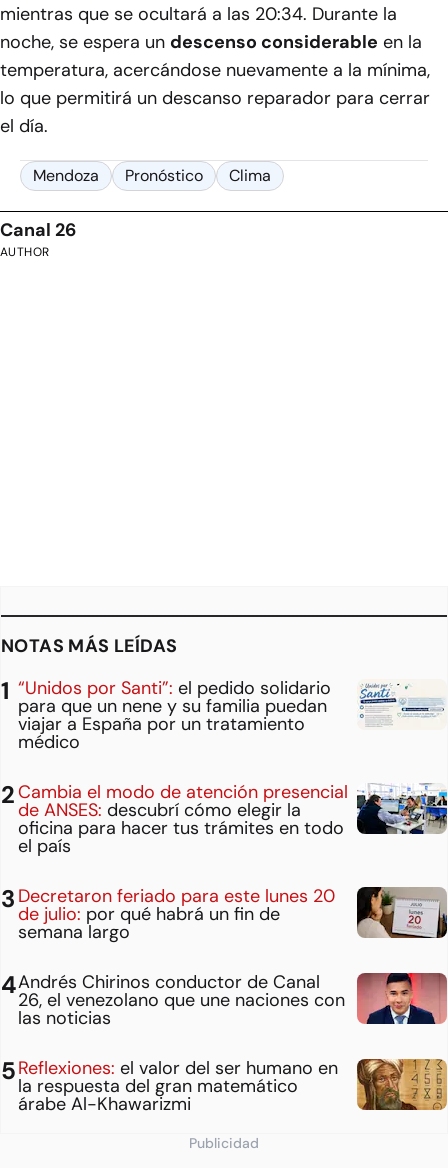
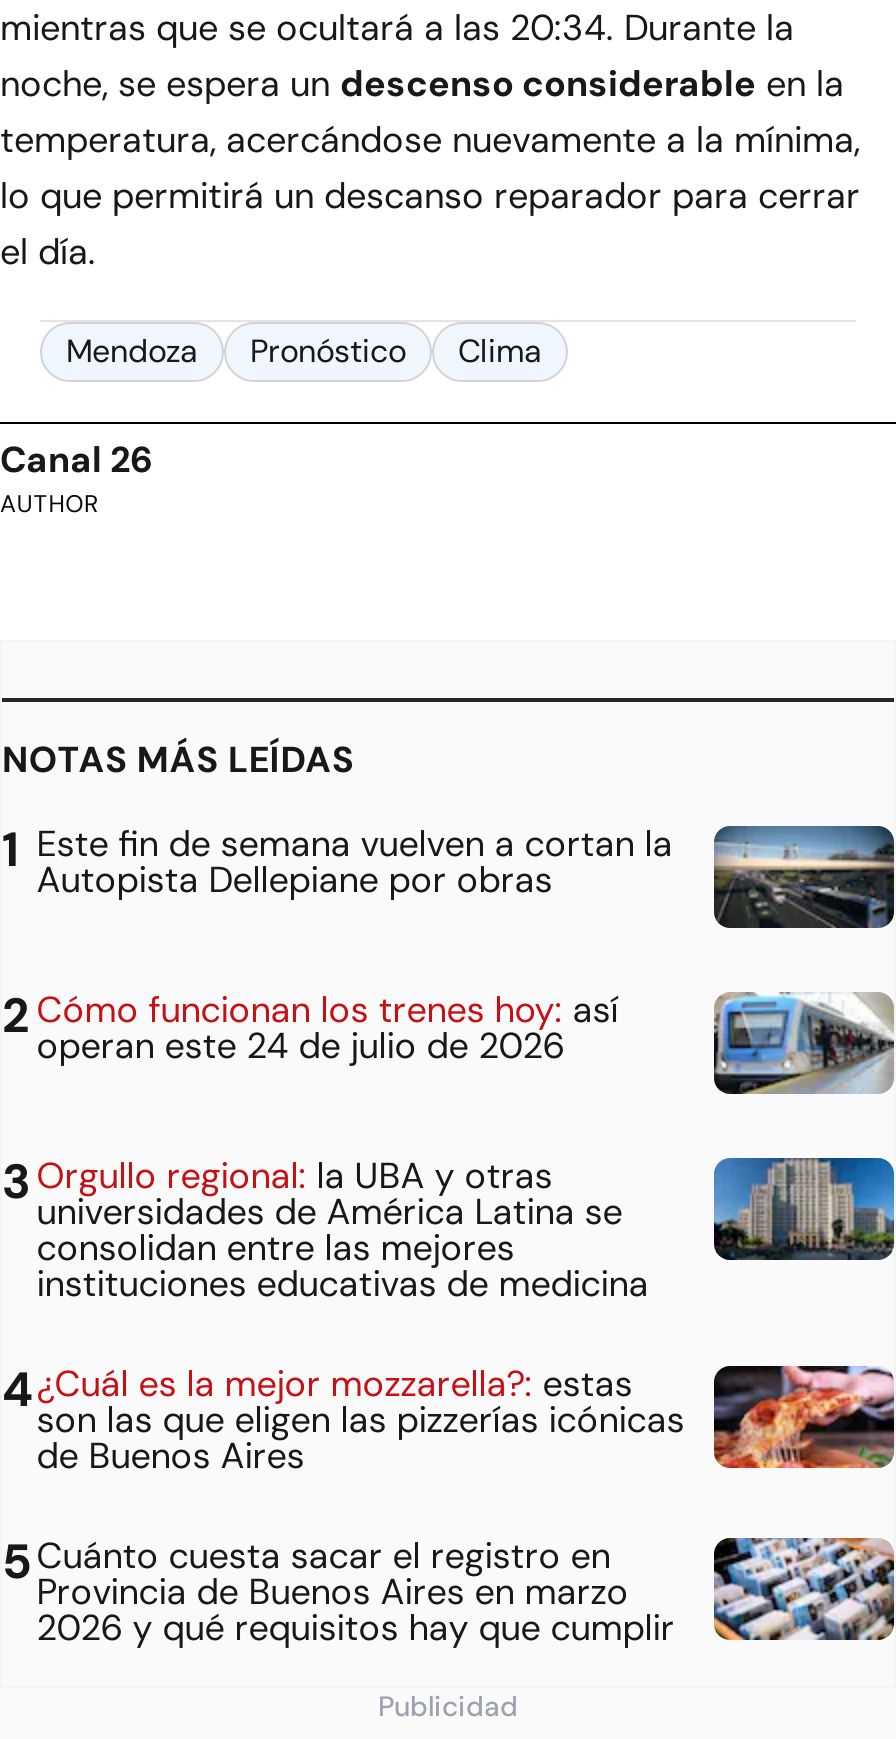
[18,676,445,754] [image] | “Unidos por Santi”: el pedido solidario | para que un nene y su familia puedan | viajar a España por un tratamiento | médico -> [37,820,890,930] [image] | Este fin de semana vuelven a cortan la | Autopista Dellepiane por obras
[18,780,348,858] Cambia el modo de atención presencial | de ANSES: descubrí cómo elegir la | oficina para hacer tus trámites en todo | el país -> [37,986,619,1070] Cómo funcionan los trenes hoy: así | operan este 24 de julio de 2026
[359,782,445,835] [image] -> [720,992,890,1096] [image]
[18,869,445,944] [image] | Decretaron feriado para este lunes 20 | de julio: por qué habrá un fin de | semana largo -> [37,1152,890,1308] [image] | Orgullo regional: la UBA y otras | universidades de América Latina se | consolidan entre las mejores | instituciones educativas de medicina
[18,970,445,1030] [image] | Andrés Chirinos conductor de Canal | 26, el venezolano que une naciones con | las noticias -> [37,1360,890,1480] [image] | ¿Cuál es la mejor mozzarella?: estas | son las que eligen las pizzerías icónicas | de Buenos Aires
[18,1056,445,1116] [image] | Reflexiones: el valor del ser humano en | la respuesta del gran matemático | árabe Al-Khawarizmi -> [37,1532,890,1652] [image] | Cuánto cuesta sacar el registro en | Provincia de Buenos Aires en marzo | 2026 y qué requisitos hay que cumplir

